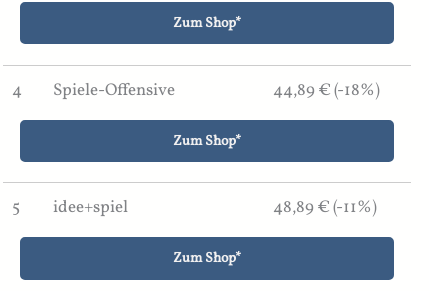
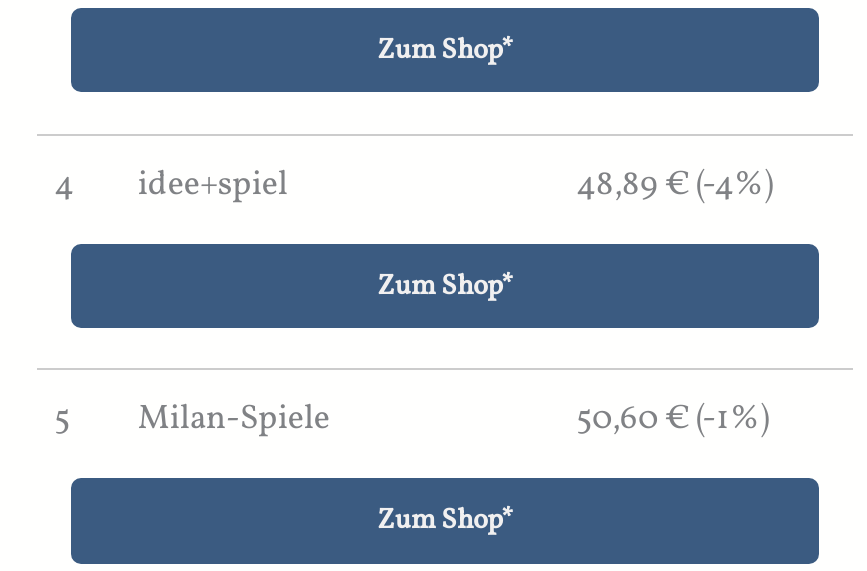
[53,79,379,102] Spiele-Offensive | 44,89 € (-18%) -> [138,161,774,207] idee+spiel | 48,89 € (-4%)
[53,196,376,219] idee+spiel | 48,89 € (-11%) -> [138,397,770,443] Milan-Spiele | 50,60 € (-1%)

